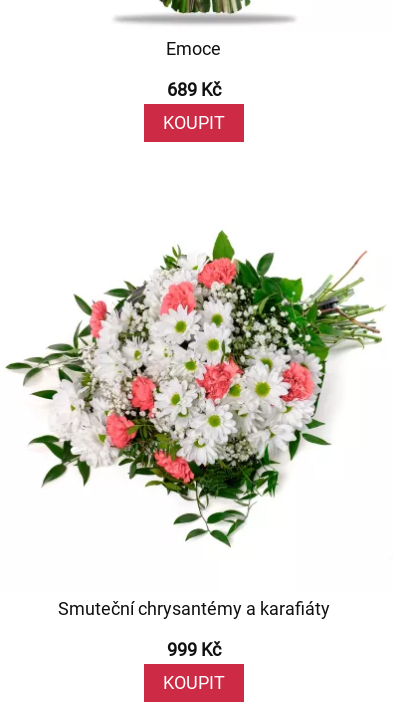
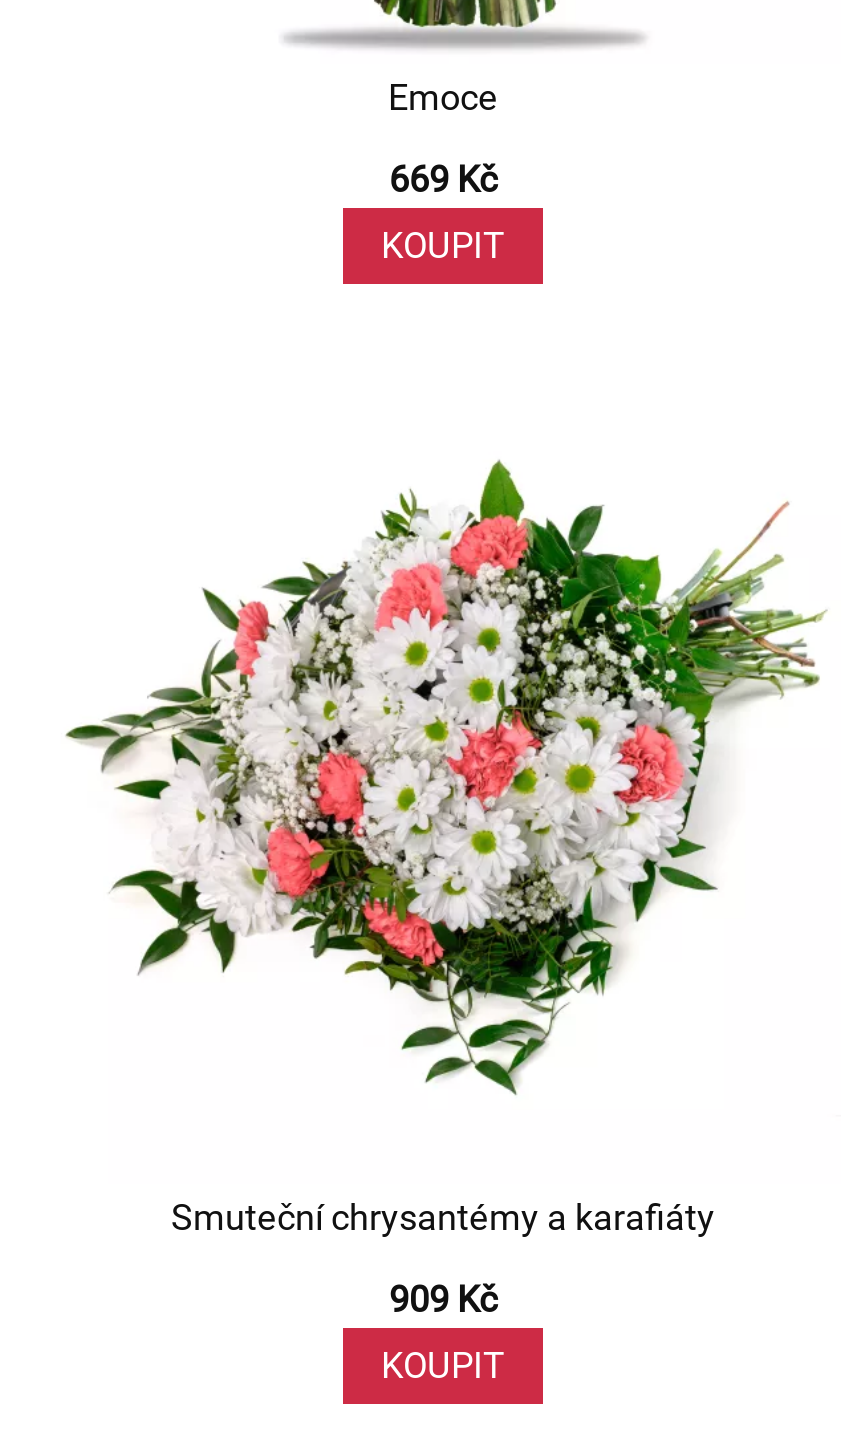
[167,79,221,100] 689 Kč -> [389,158,497,200] 669 Kč
[167,639,221,660] 999 Kč -> [389,1278,497,1320] 909 Kč

